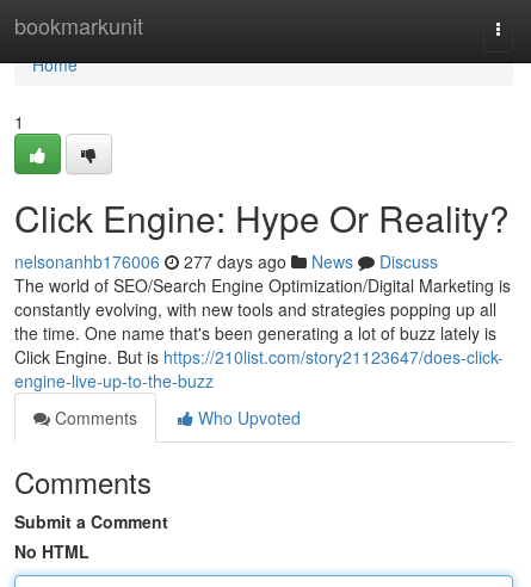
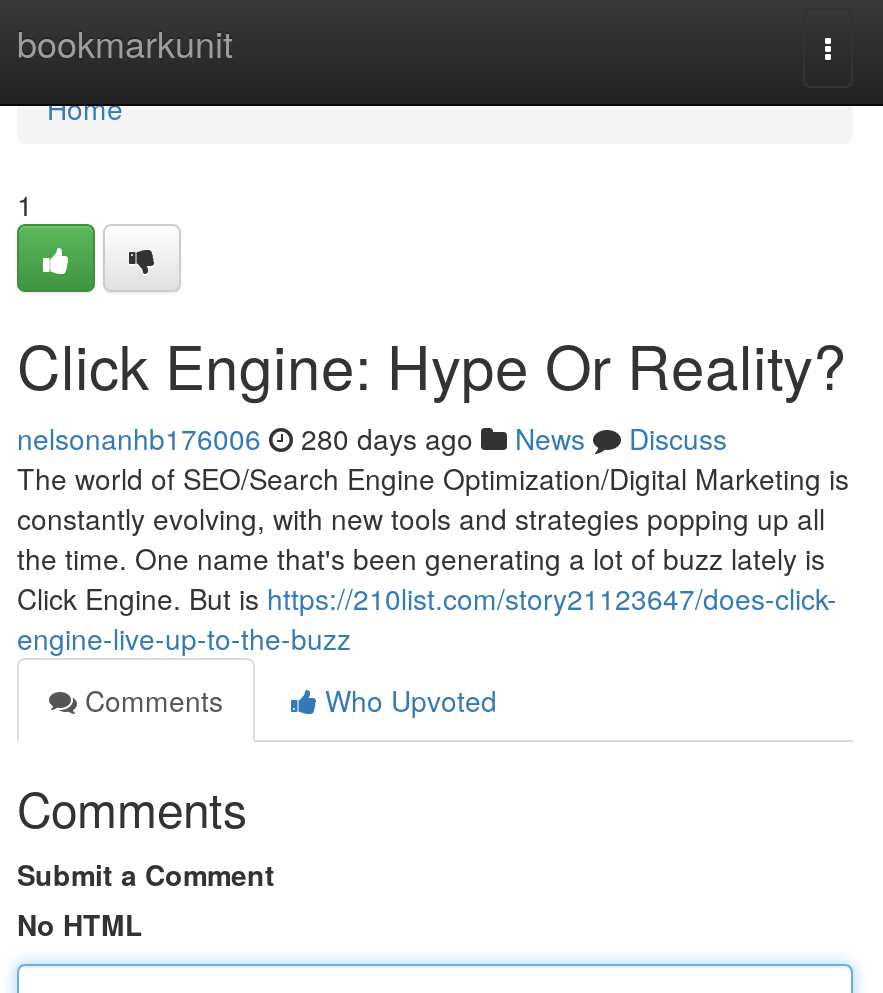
[14,249,438,273] nelsonanhb176006 277 days ago News Discuss -> [17,418,727,458] nelsonanhb176006 280 days ago News Discuss

